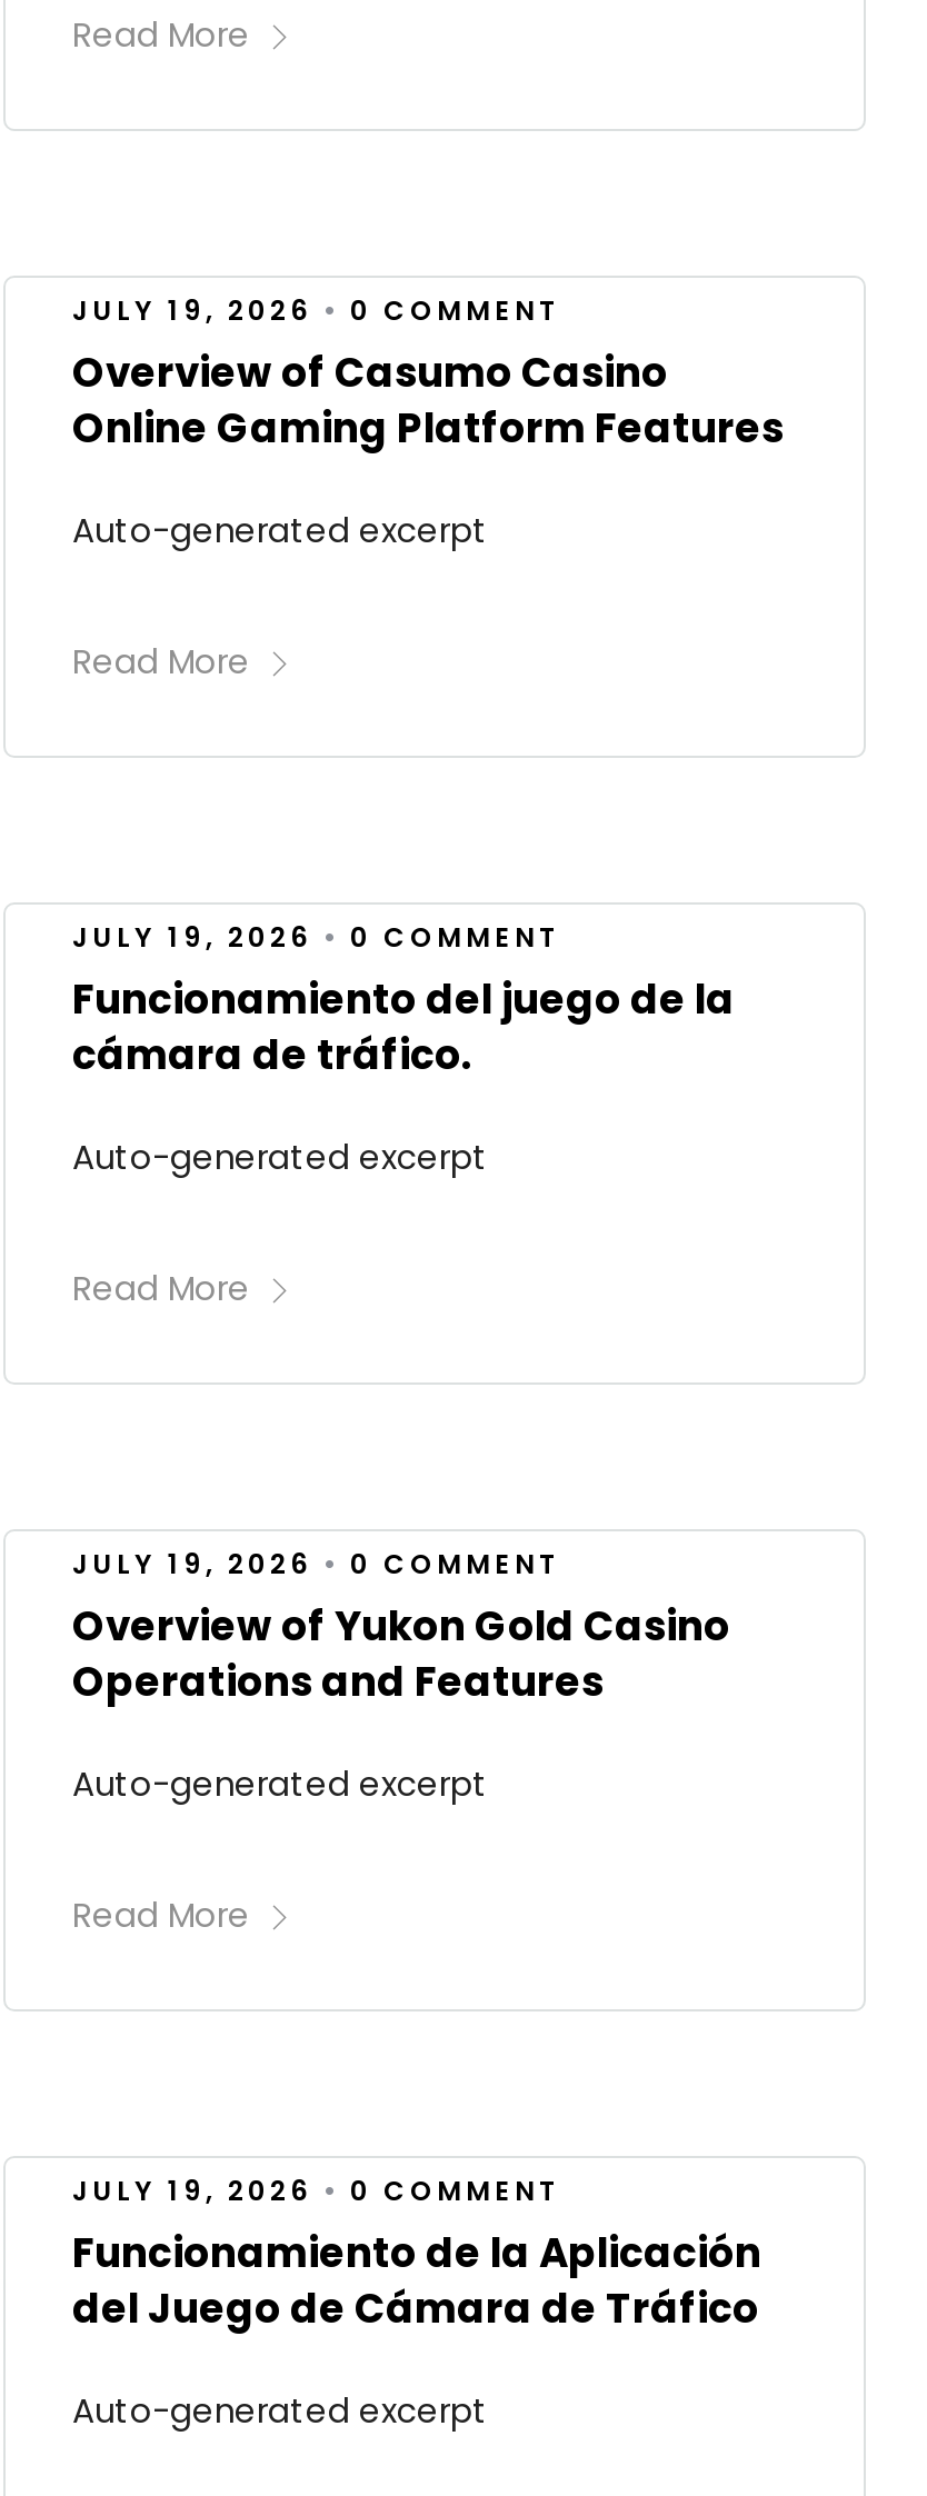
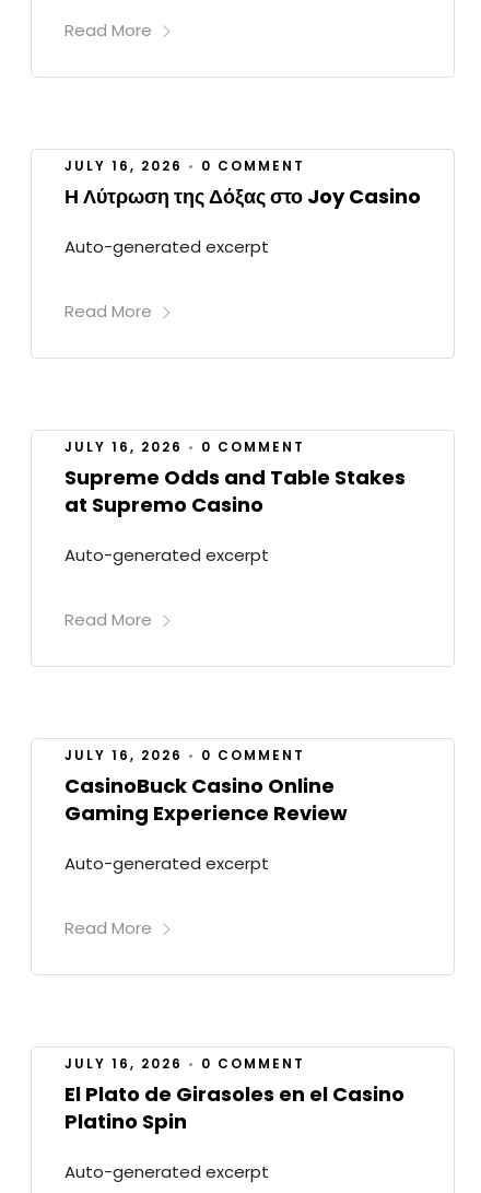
[72,291,784,456] JULY 19, 2026 • 0 COMMENT | Overview of Casumo Casino | Online Gaming Platform Features -> [64,156,421,210] JULY 16, 2026 • 0 COMMENT | Η Λύτρωση της Δόξας στο Joy Casino
[72,918,735,1082] JULY 19, 2026 • 0 COMMENT | Funcionamiento del juego de la | cámara de tráfico. -> [64,437,406,518] JULY 16, 2026 • 0 COMMENT | Supreme Odds and Table Stakes | at Supremo Casino
[72,1545,730,1709] JULY 19, 2026 • 0 COMMENT | Overview of Yukon Gold Casino | Operations and Features -> [64,746,348,827] JULY 16, 2026 • 0 COMMENT | CasinoBuck Casino Online | Gaming Experience Review
[72,2171,761,2336] JULY 19, 2026 • 0 COMMENT | Funcionamiento de la Aplicación | del Juego de Cámara de Tráfico -> [64,1054,404,1135] JULY 16, 2026 • 0 COMMENT | El Plato de Girasoles en el Casino | Platino Spin

